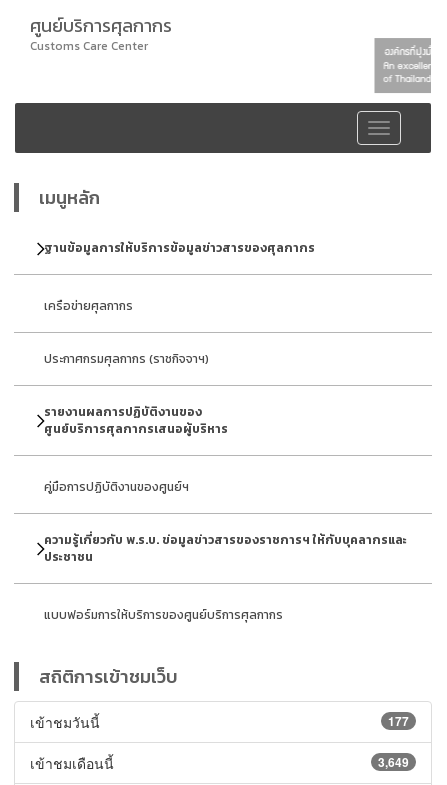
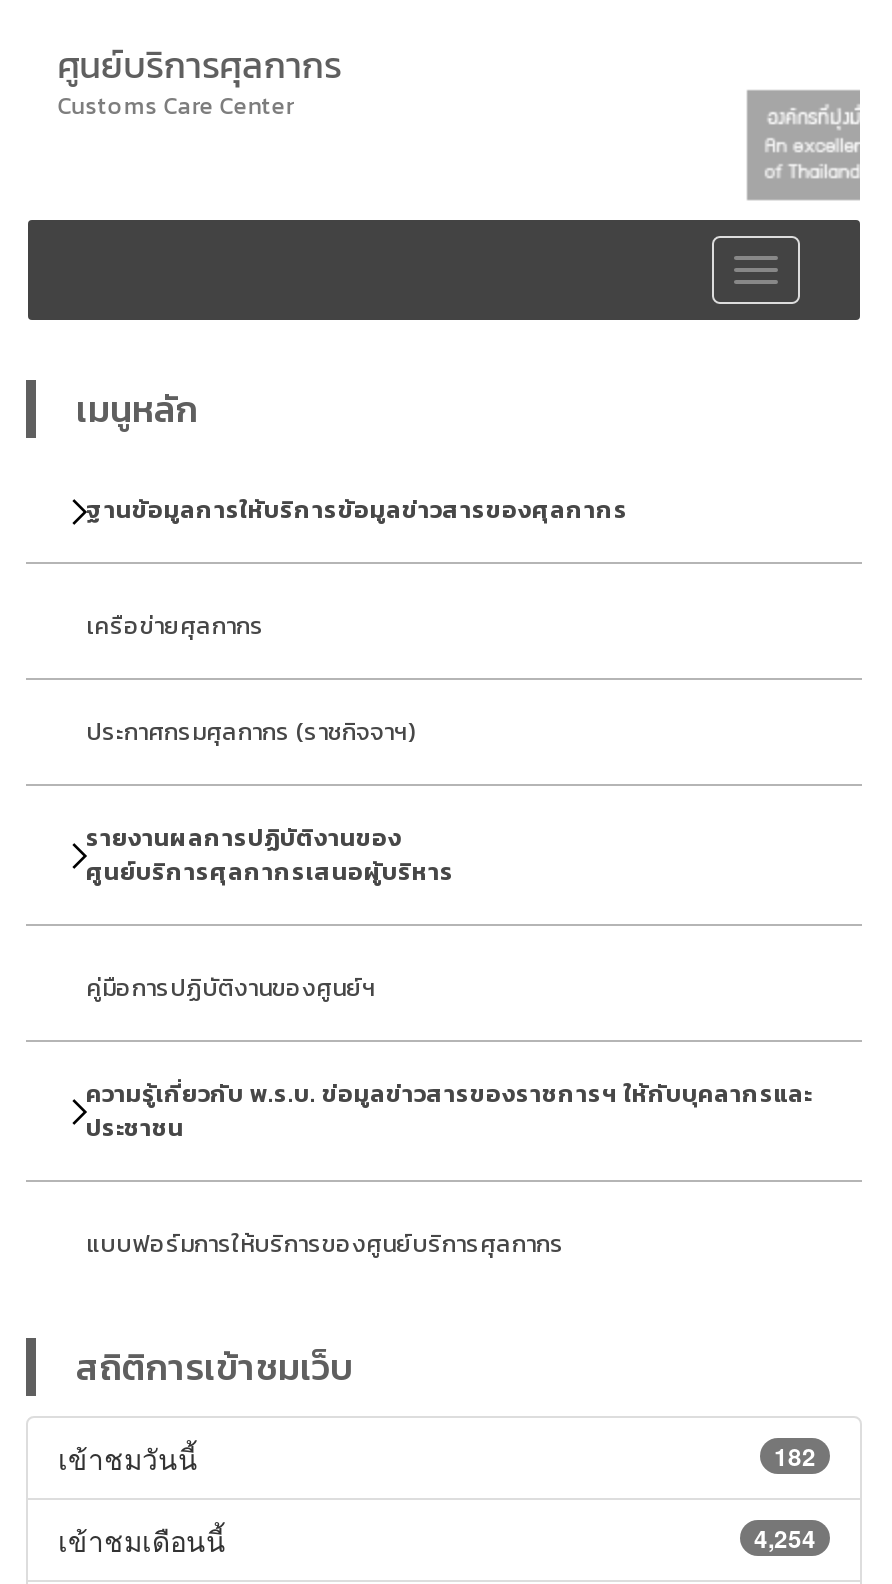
[388,712,409,730] 177 -> [774,1438,816,1474] 182
[378,753,409,771] 3,649 -> [754,1520,816,1556] 4,254

